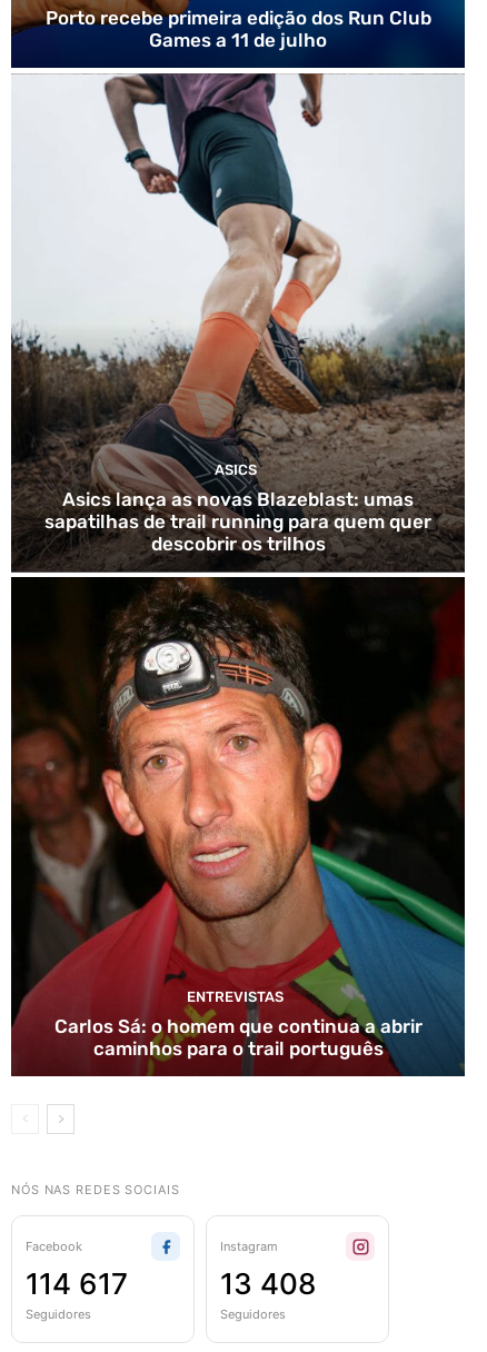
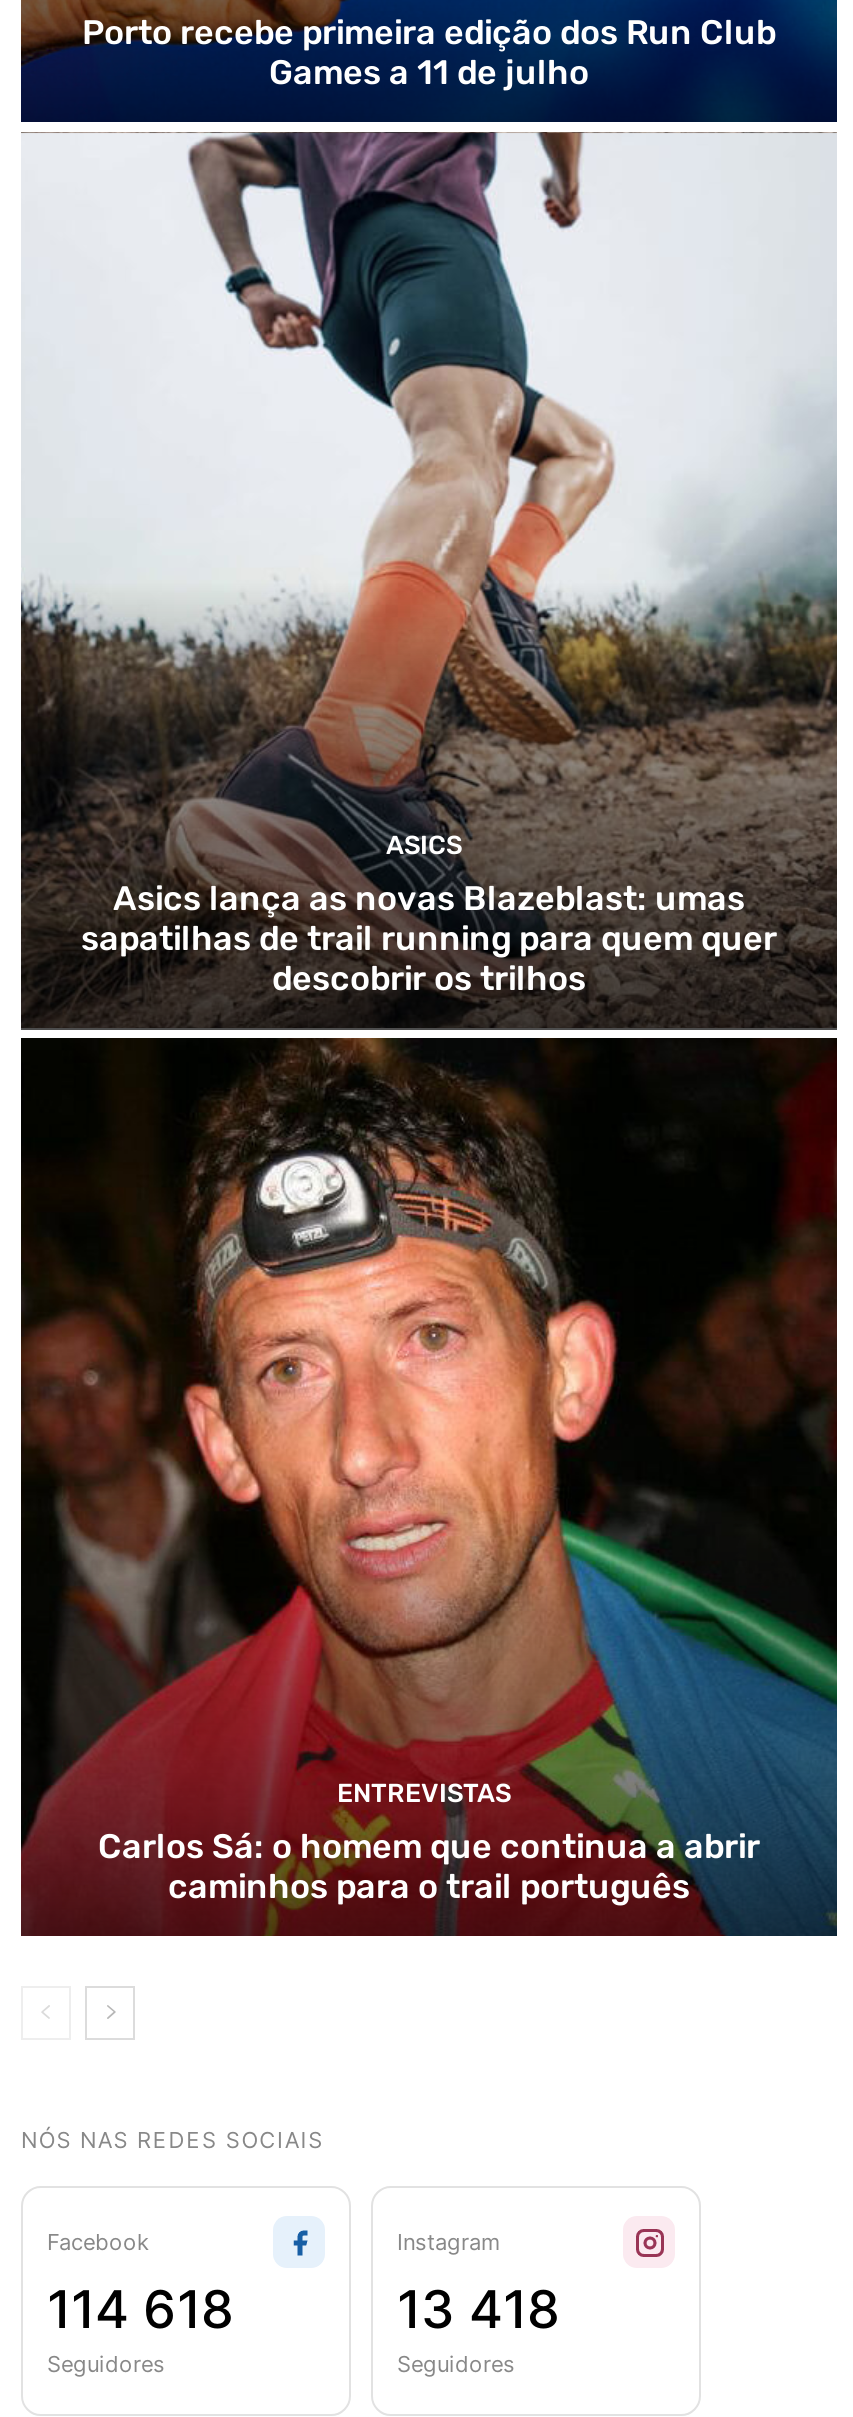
[26,1266,128,1301] 114 617 -> [47,2278,233,2340] 114 618
[220,1266,316,1301] 13 408 -> [397,2278,559,2340] 13 418

